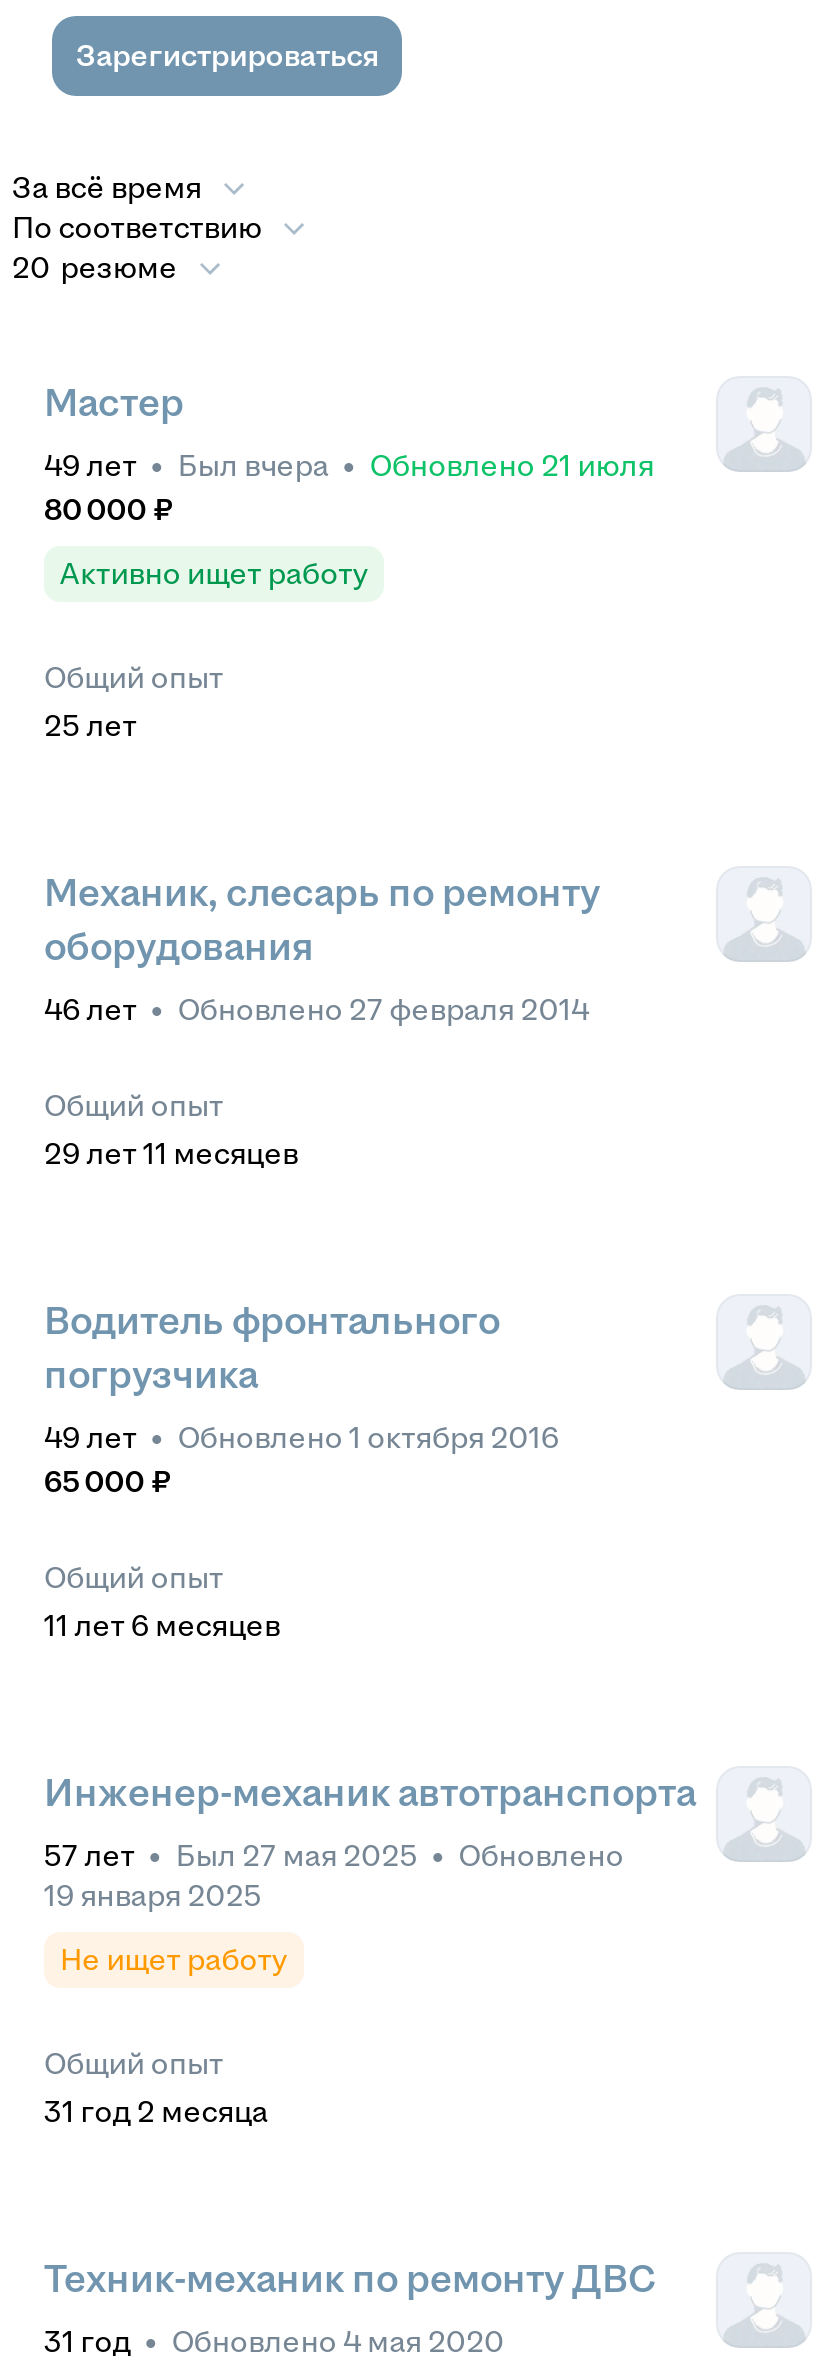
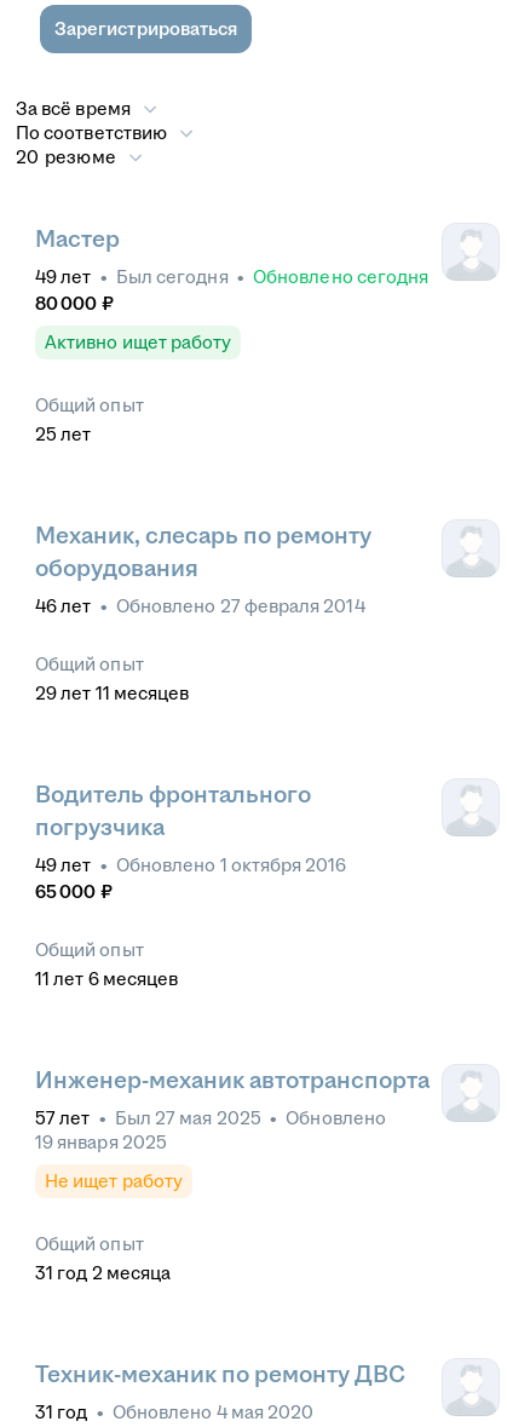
[44,448,654,482] 49 лет • Был вчера • Обновлено 21 июля -> [35,266,429,287] 49 лет • Был сегодня • Обновлено сегодня

